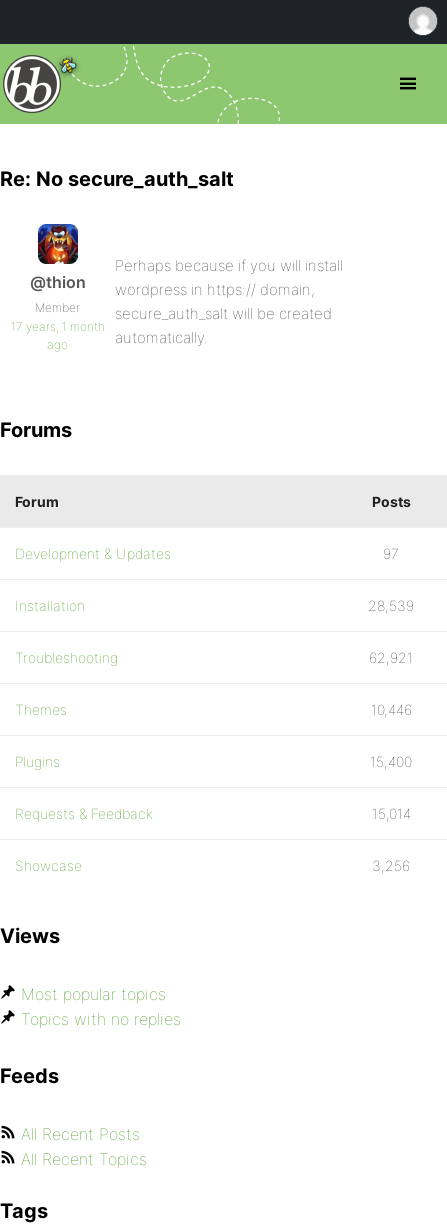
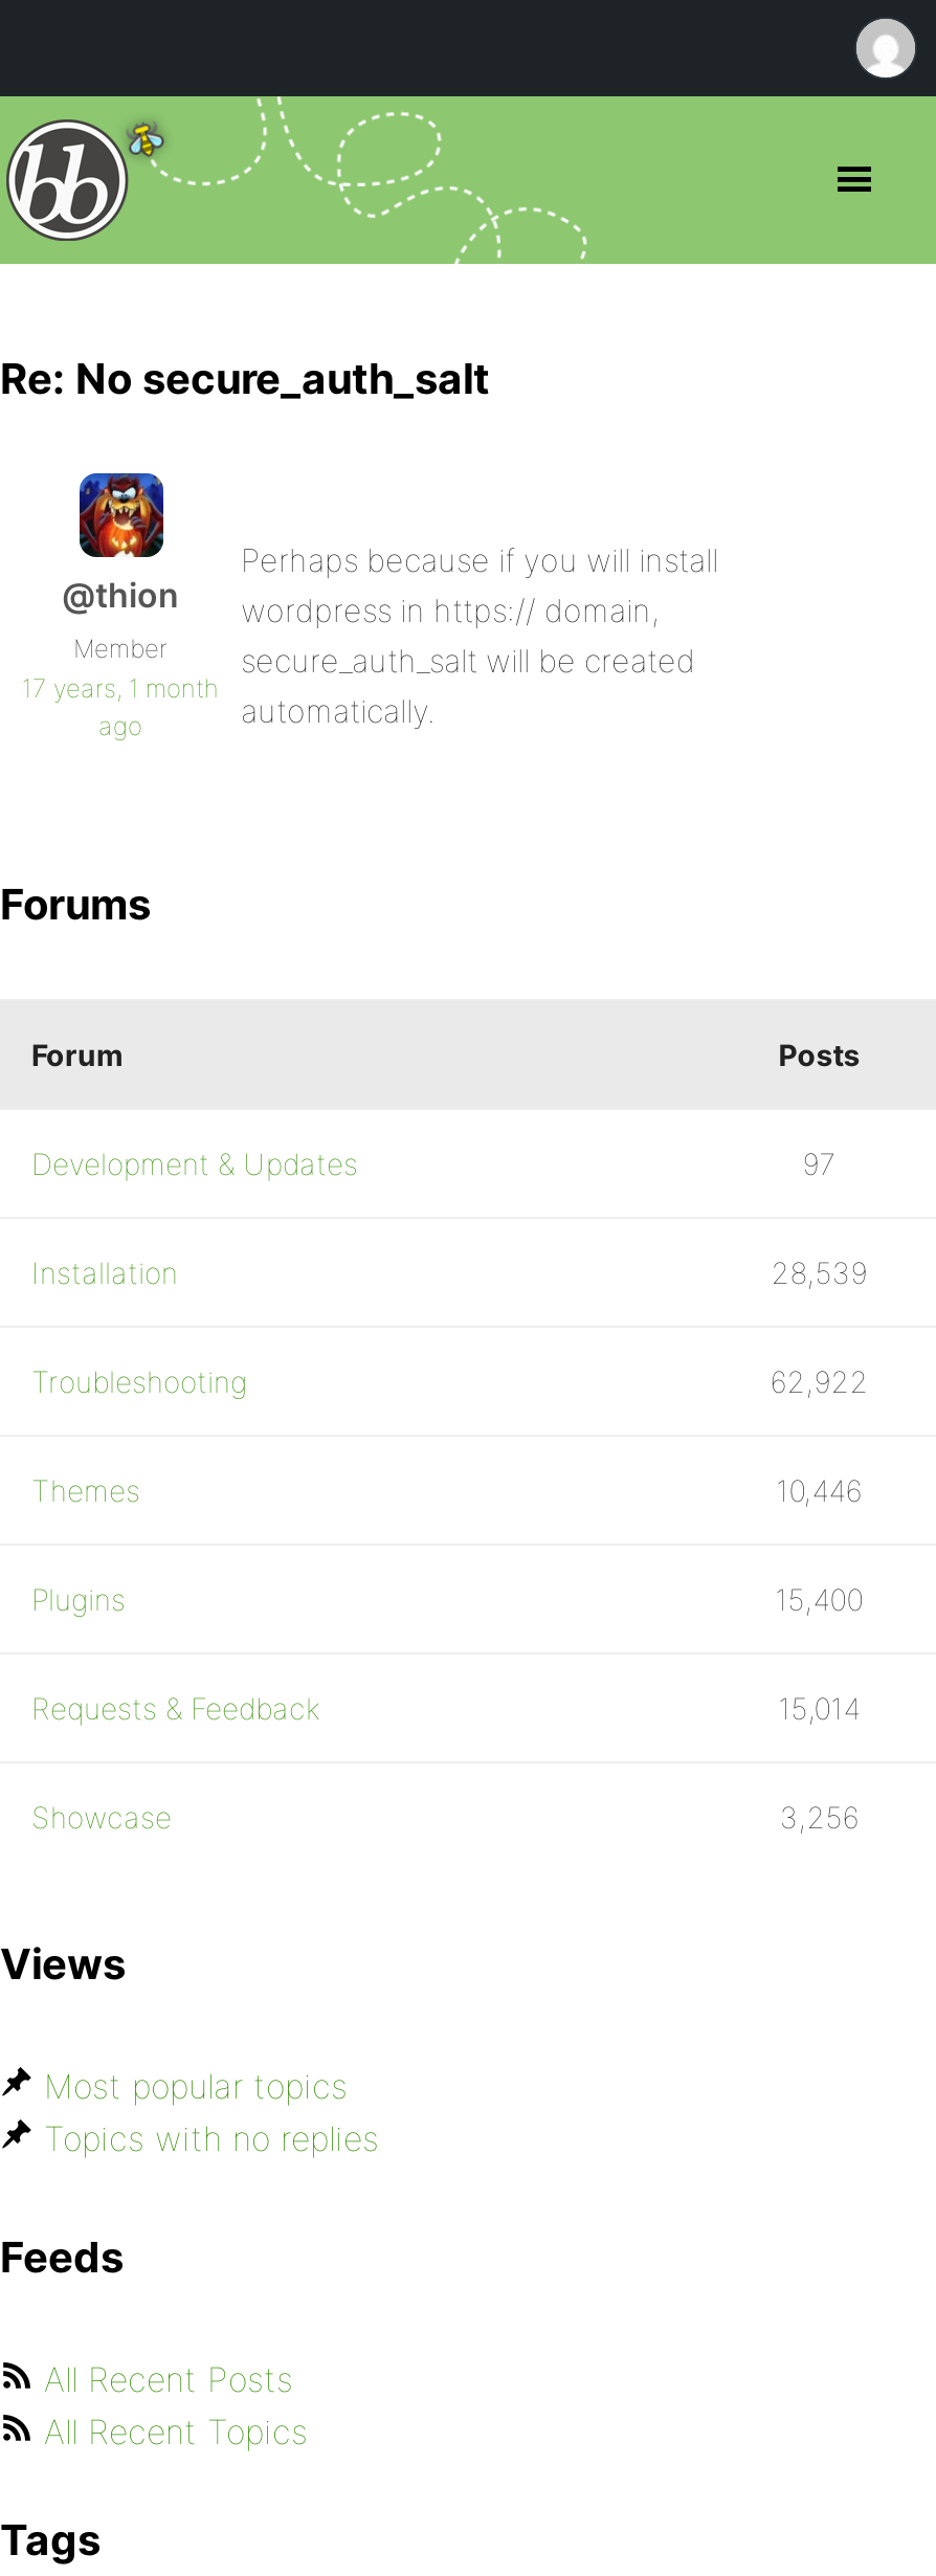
[369,649,413,666] 62,921 -> [770,1363,868,1399] 62,922

